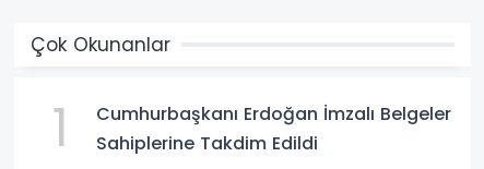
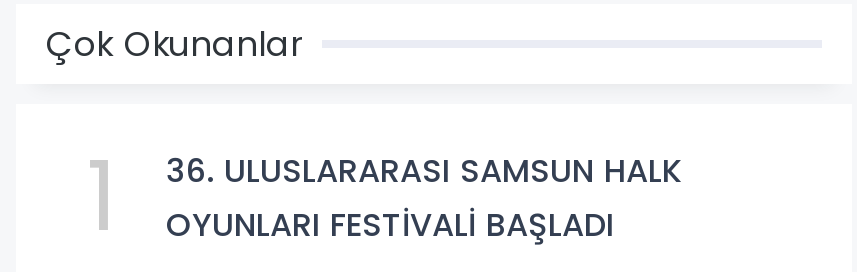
[96,102,451,156] Cumhurbaşkanı Erdoğan İmzalı Belgeler | Sahiplerine Takdim Edildi -> [166,149,682,249] 36. ULUSLARARASI SAMSUN HALK | OYUNLARI FESTİVALİ BAŞLADI

